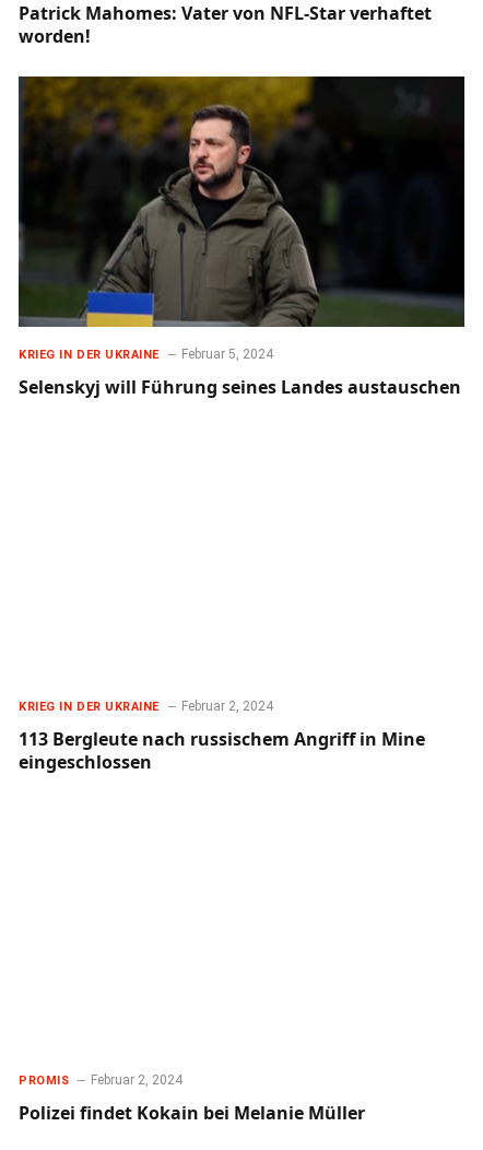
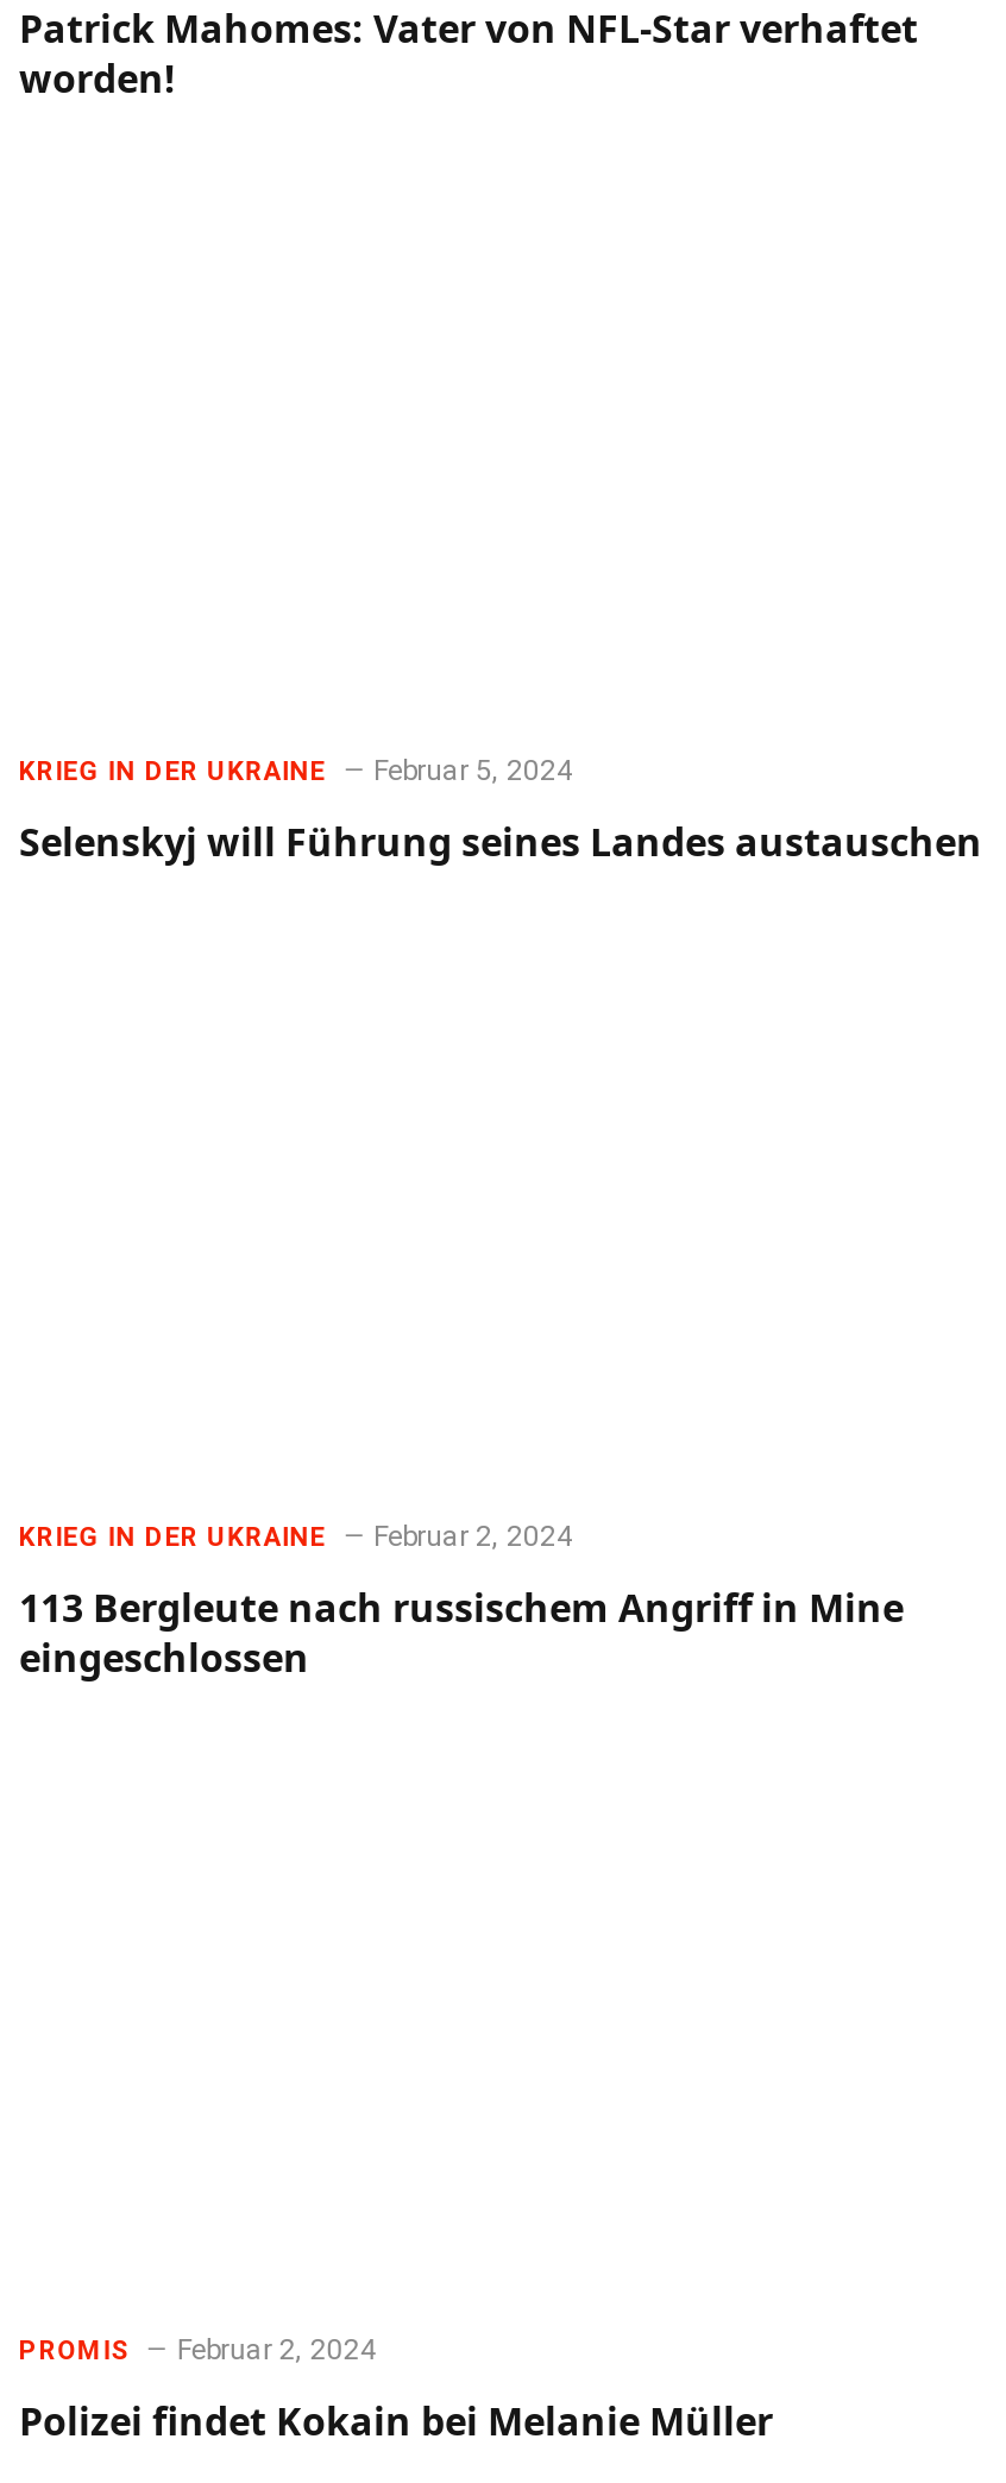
[17,75,466,328] [image] -> none

